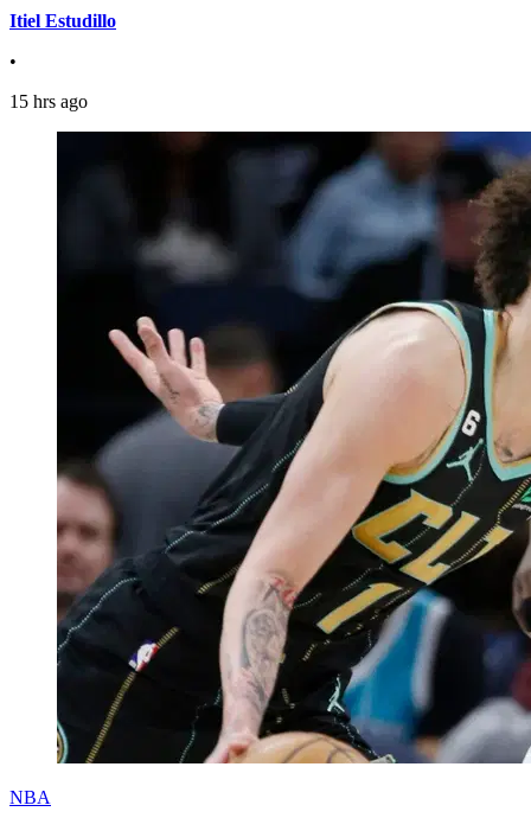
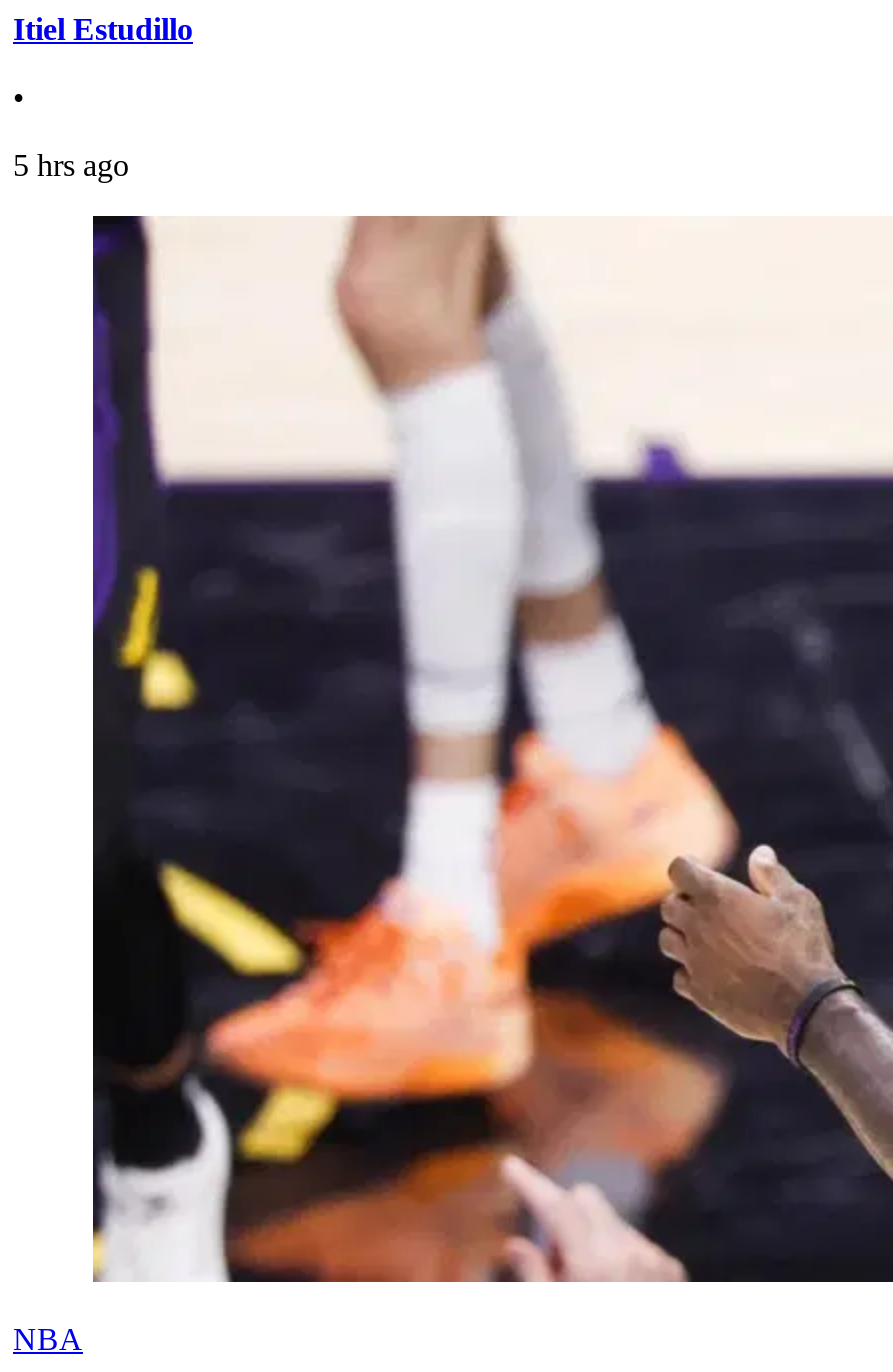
[9,91,88,111] 15 hrs ago -> [13,148,129,182] 5 hrs ago
[56,130,527,765] [image] -> [91,214,887,1284] [image]

